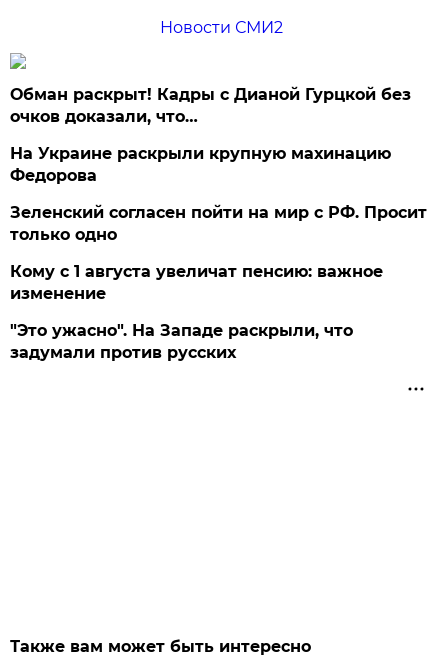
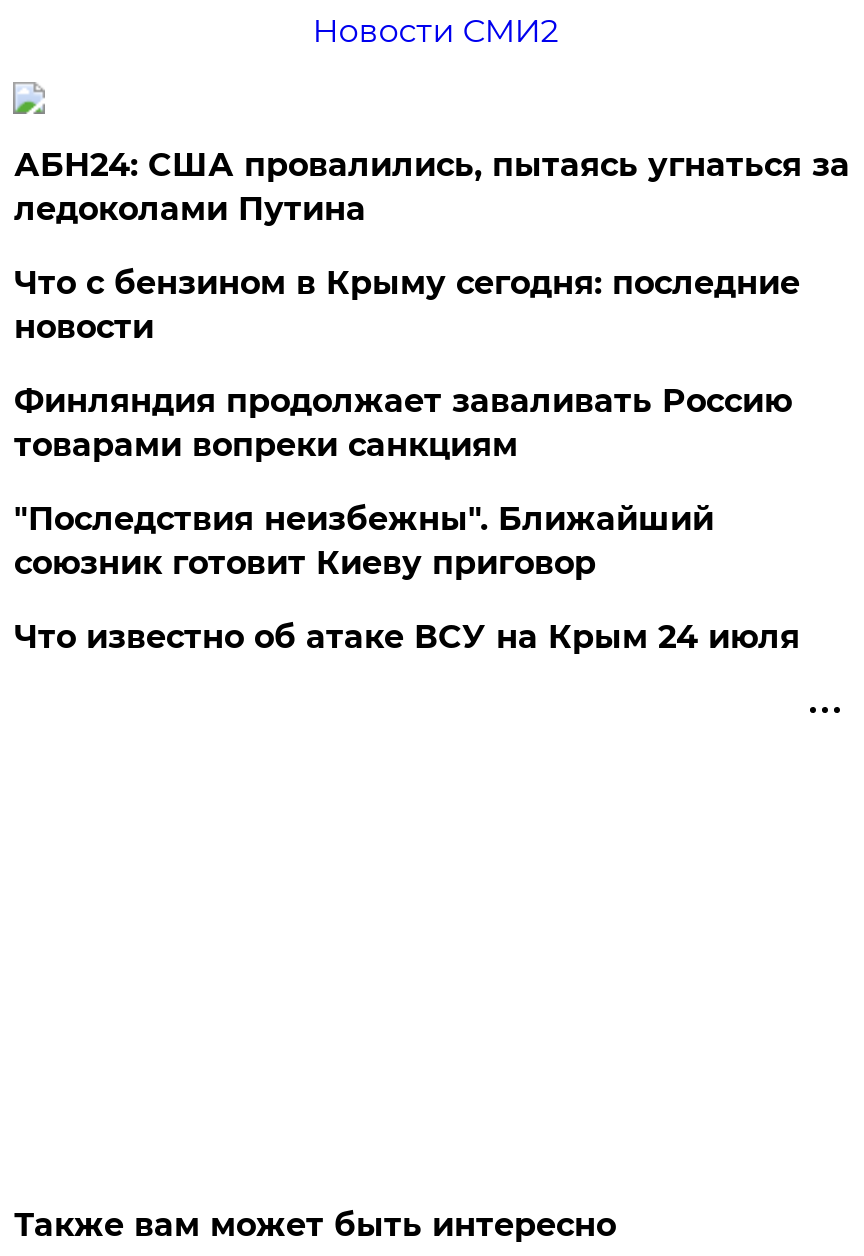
[10,85,411,126] Обман раскрыт! Кадры с Дианой Гурцкой без | очков доказали, что… -> [14,147,850,229] АБН24: США провалились, пытаясь угнаться за | ледоколами Путина
[10,144,391,185] На Украине раскрыли крупную махинацию | Федорова -> [14,265,800,347] Что с бензином в Крыму сегодня: последние | новости
[10,203,427,244] Зеленский согласен пойти на мир с РФ. Просит | только одно -> [14,383,792,465] Финляндия продолжает заваливать Россию | товарами вопреки санкциям
[10,262,383,303] Кому с 1 августа увеличат пенсию: важное | изменение -> [14,501,714,583] "Последствия неизбежны". Ближайший | союзник готовит Киеву приговор
[10,321,353,362] "Это ужасно". На Западе раскрыли, что | задумали против русских -> [14,619,800,657] Что известно об атаке ВСУ на Крым 24 июля

